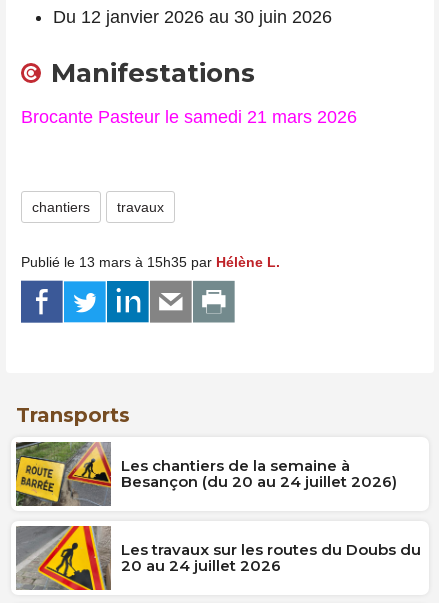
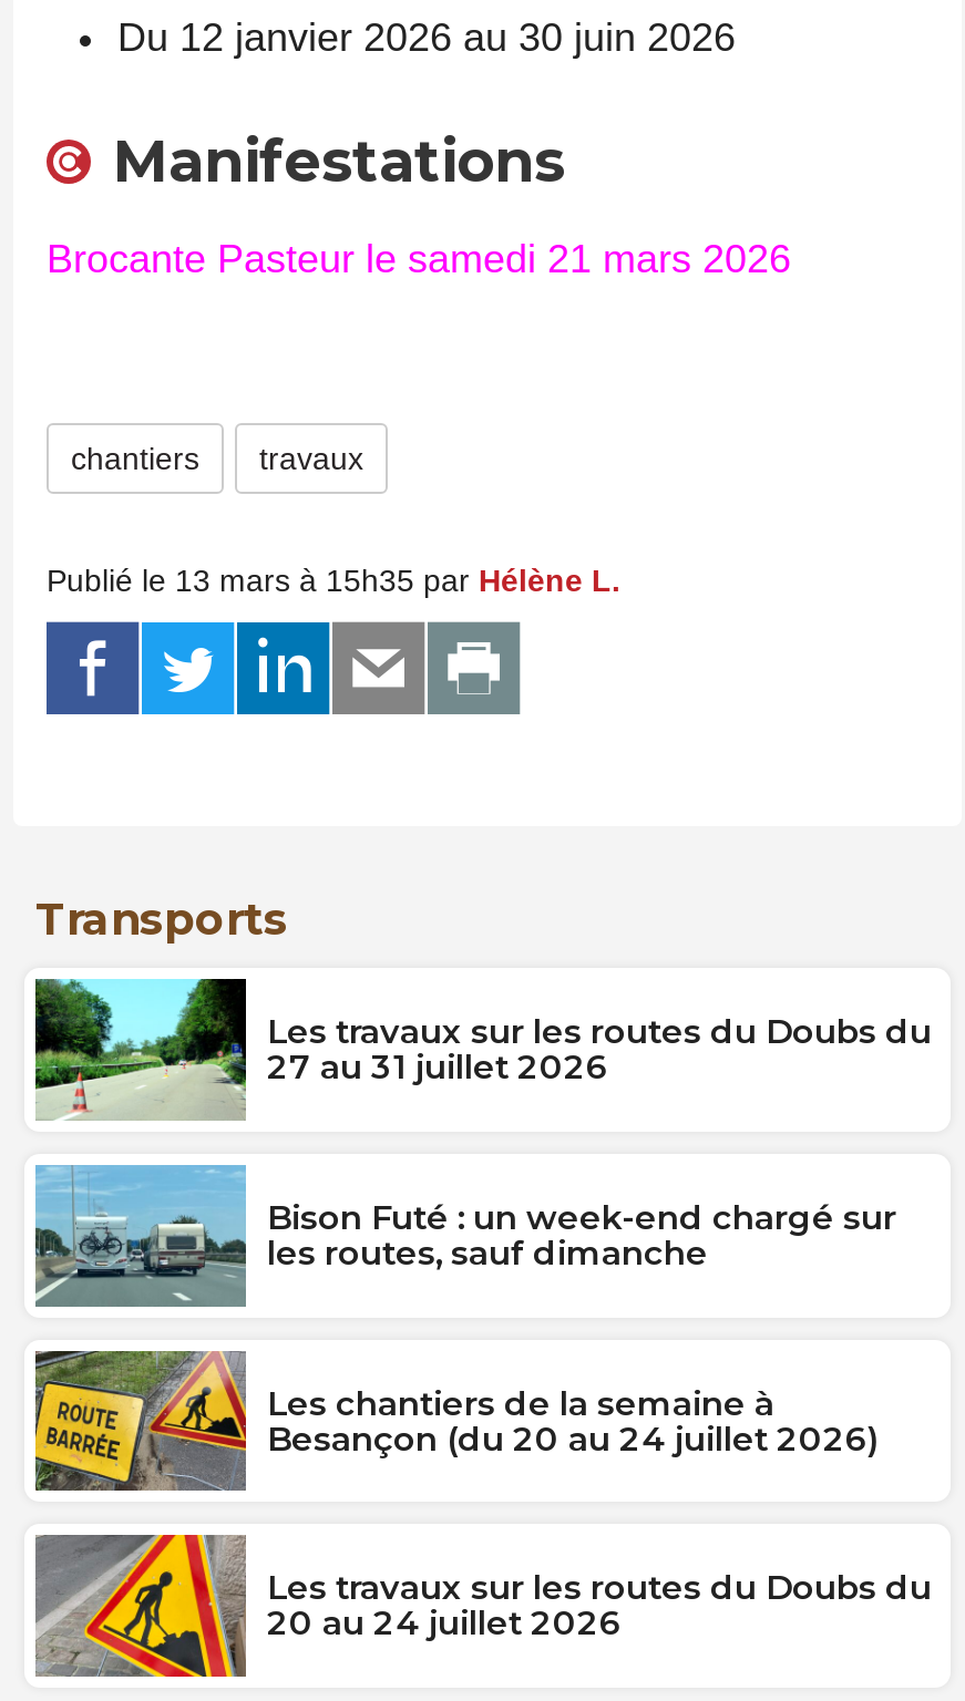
none -> [33,977,932,1121] [image] | Les travaux sur les routes du Doubs du | 27 au 31 juillet 2026
none -> [33,1163,896,1307] [image] | Bison Futé : un week-end chargé sur | les routes, sauf dimanche

